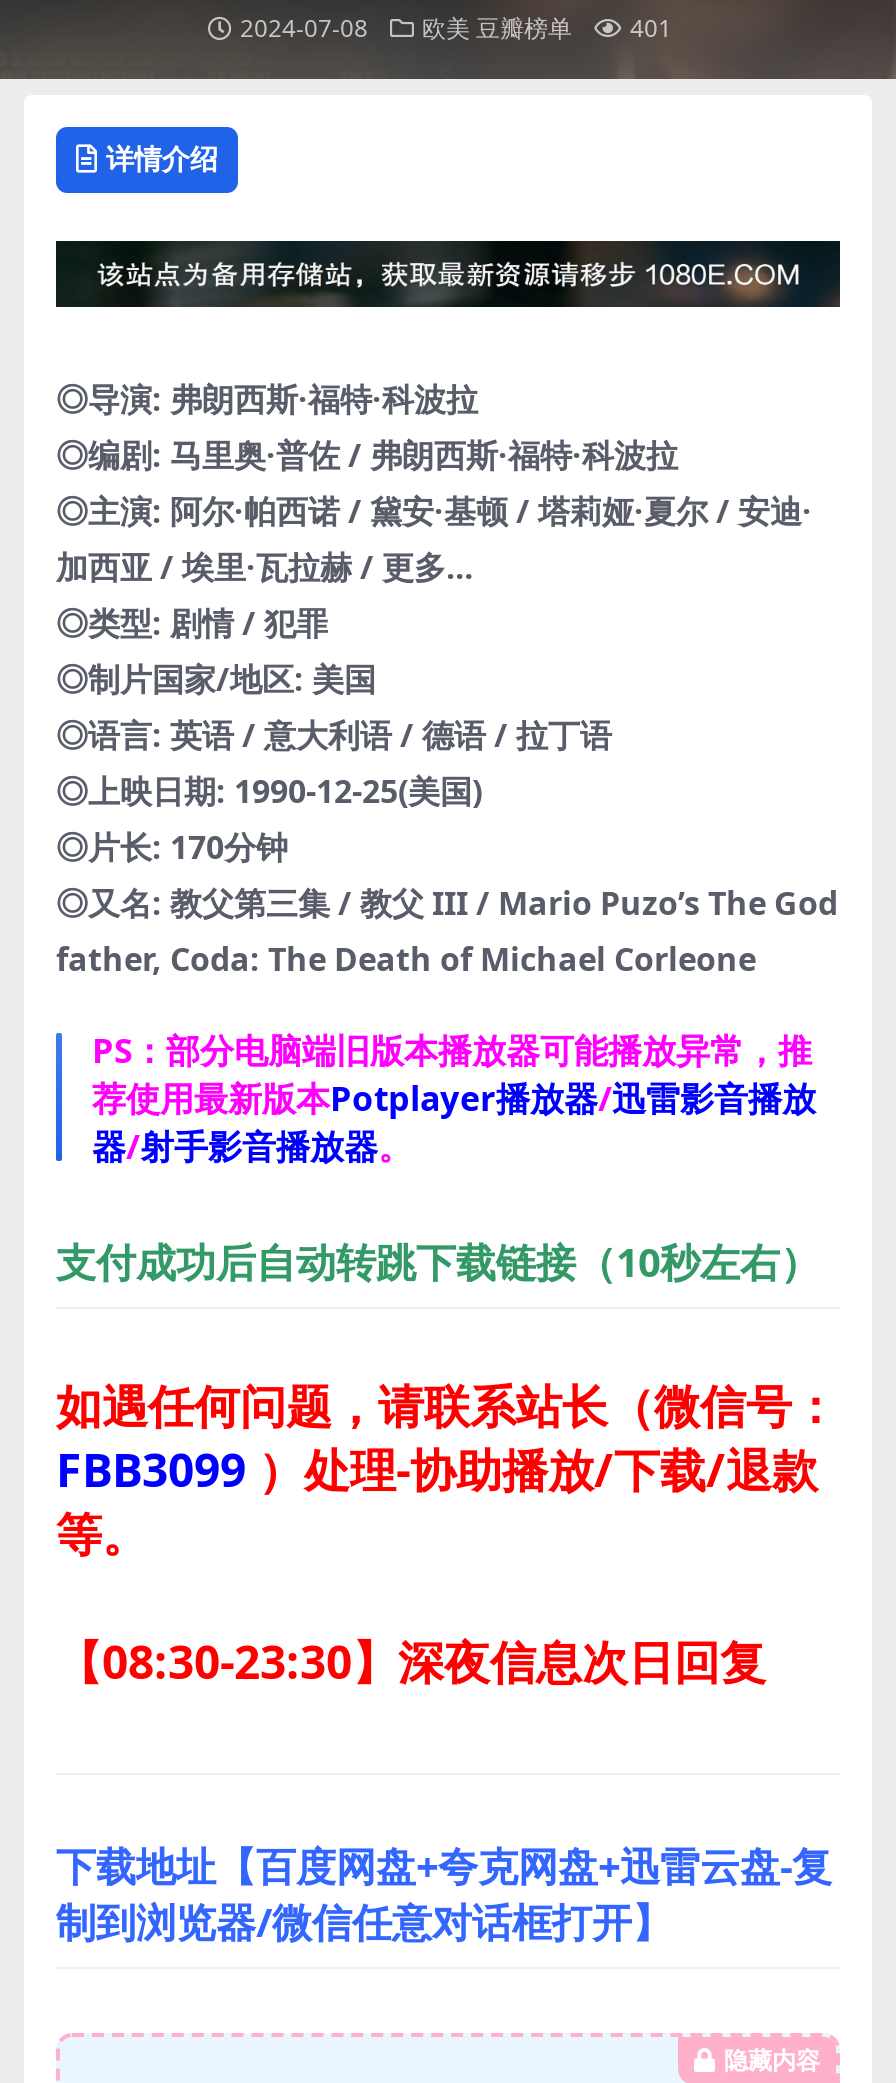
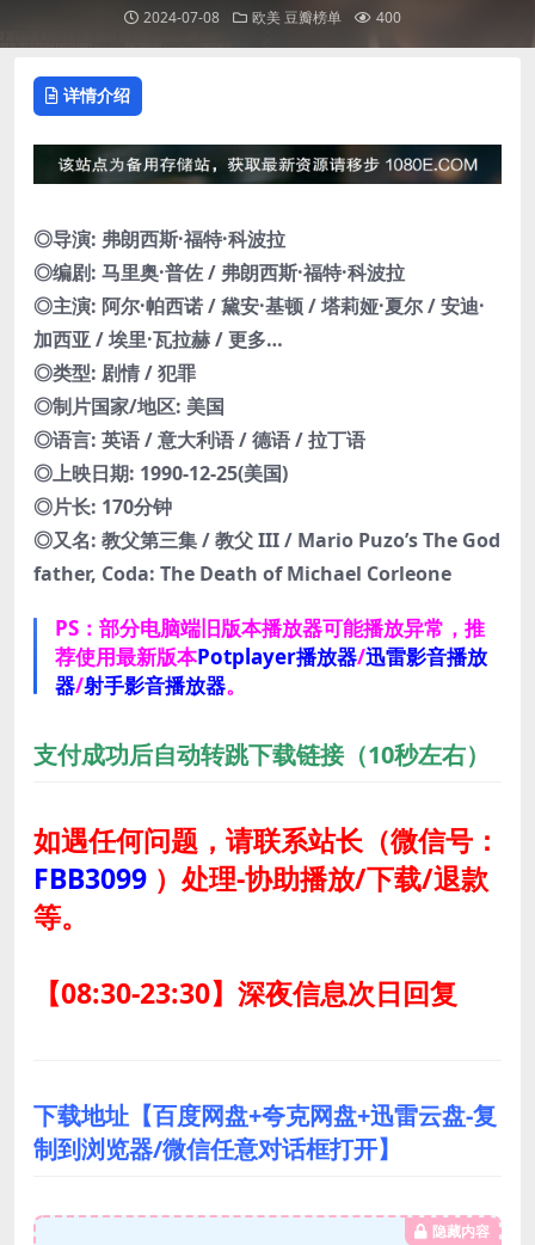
[240,11,672,45] 2024-07-08 欧美 豆瓣榜单 401 -> [143,7,401,27] 2024-07-08 欧美 豆瓣榜单 400

